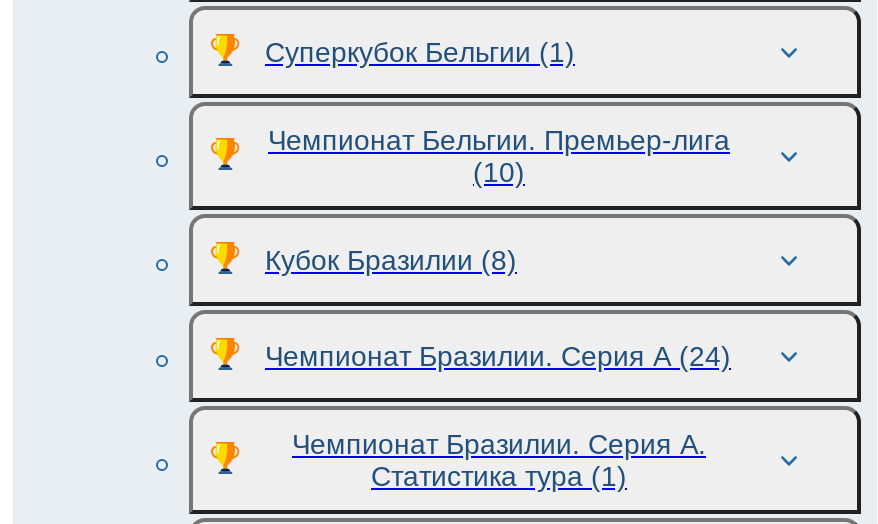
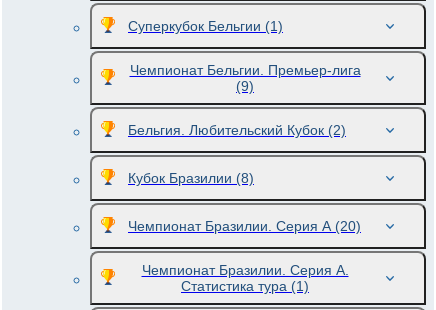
[473,156,525,188] (10) -> [128,78,346,138] (9) | Бельгия. Любительский Кубок (2)
[265,340,731,372] Чемпионат Бразилии. Серия A (24) -> [128,218,361,234] Чемпионат Бразилии. Серия A (20)

